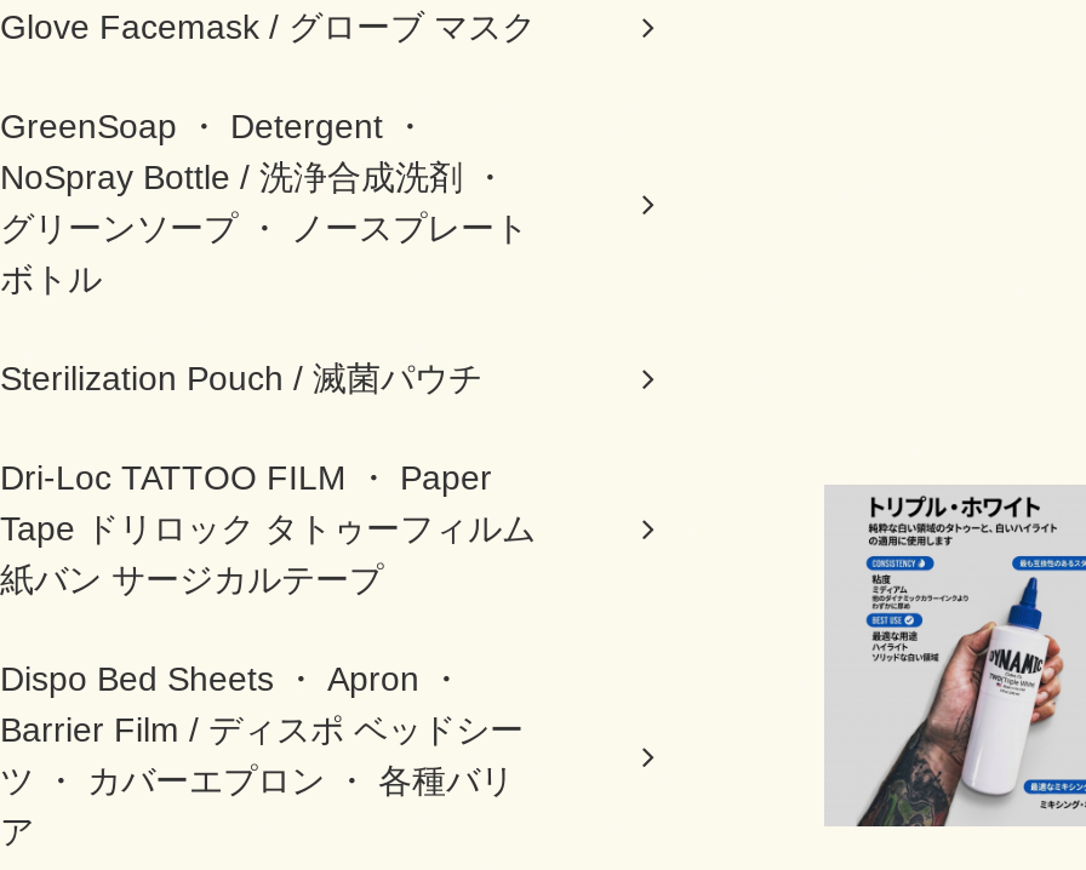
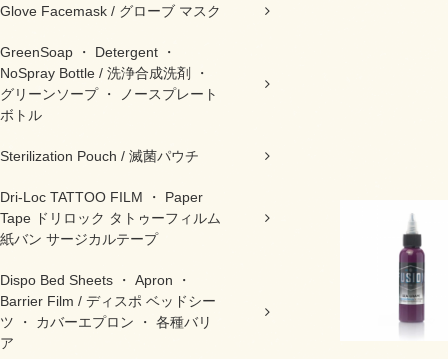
[824,485,1079,829] [image] -> [341,201,445,341] [image]

